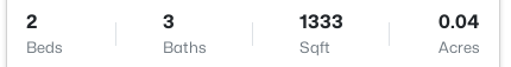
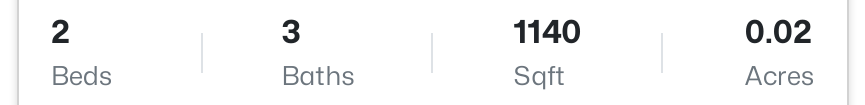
[299,11,343,33] 1333 -> [514,13,582,51] 1140
[439,11,479,33] 0.04 -> [745,13,813,51] 0.02

